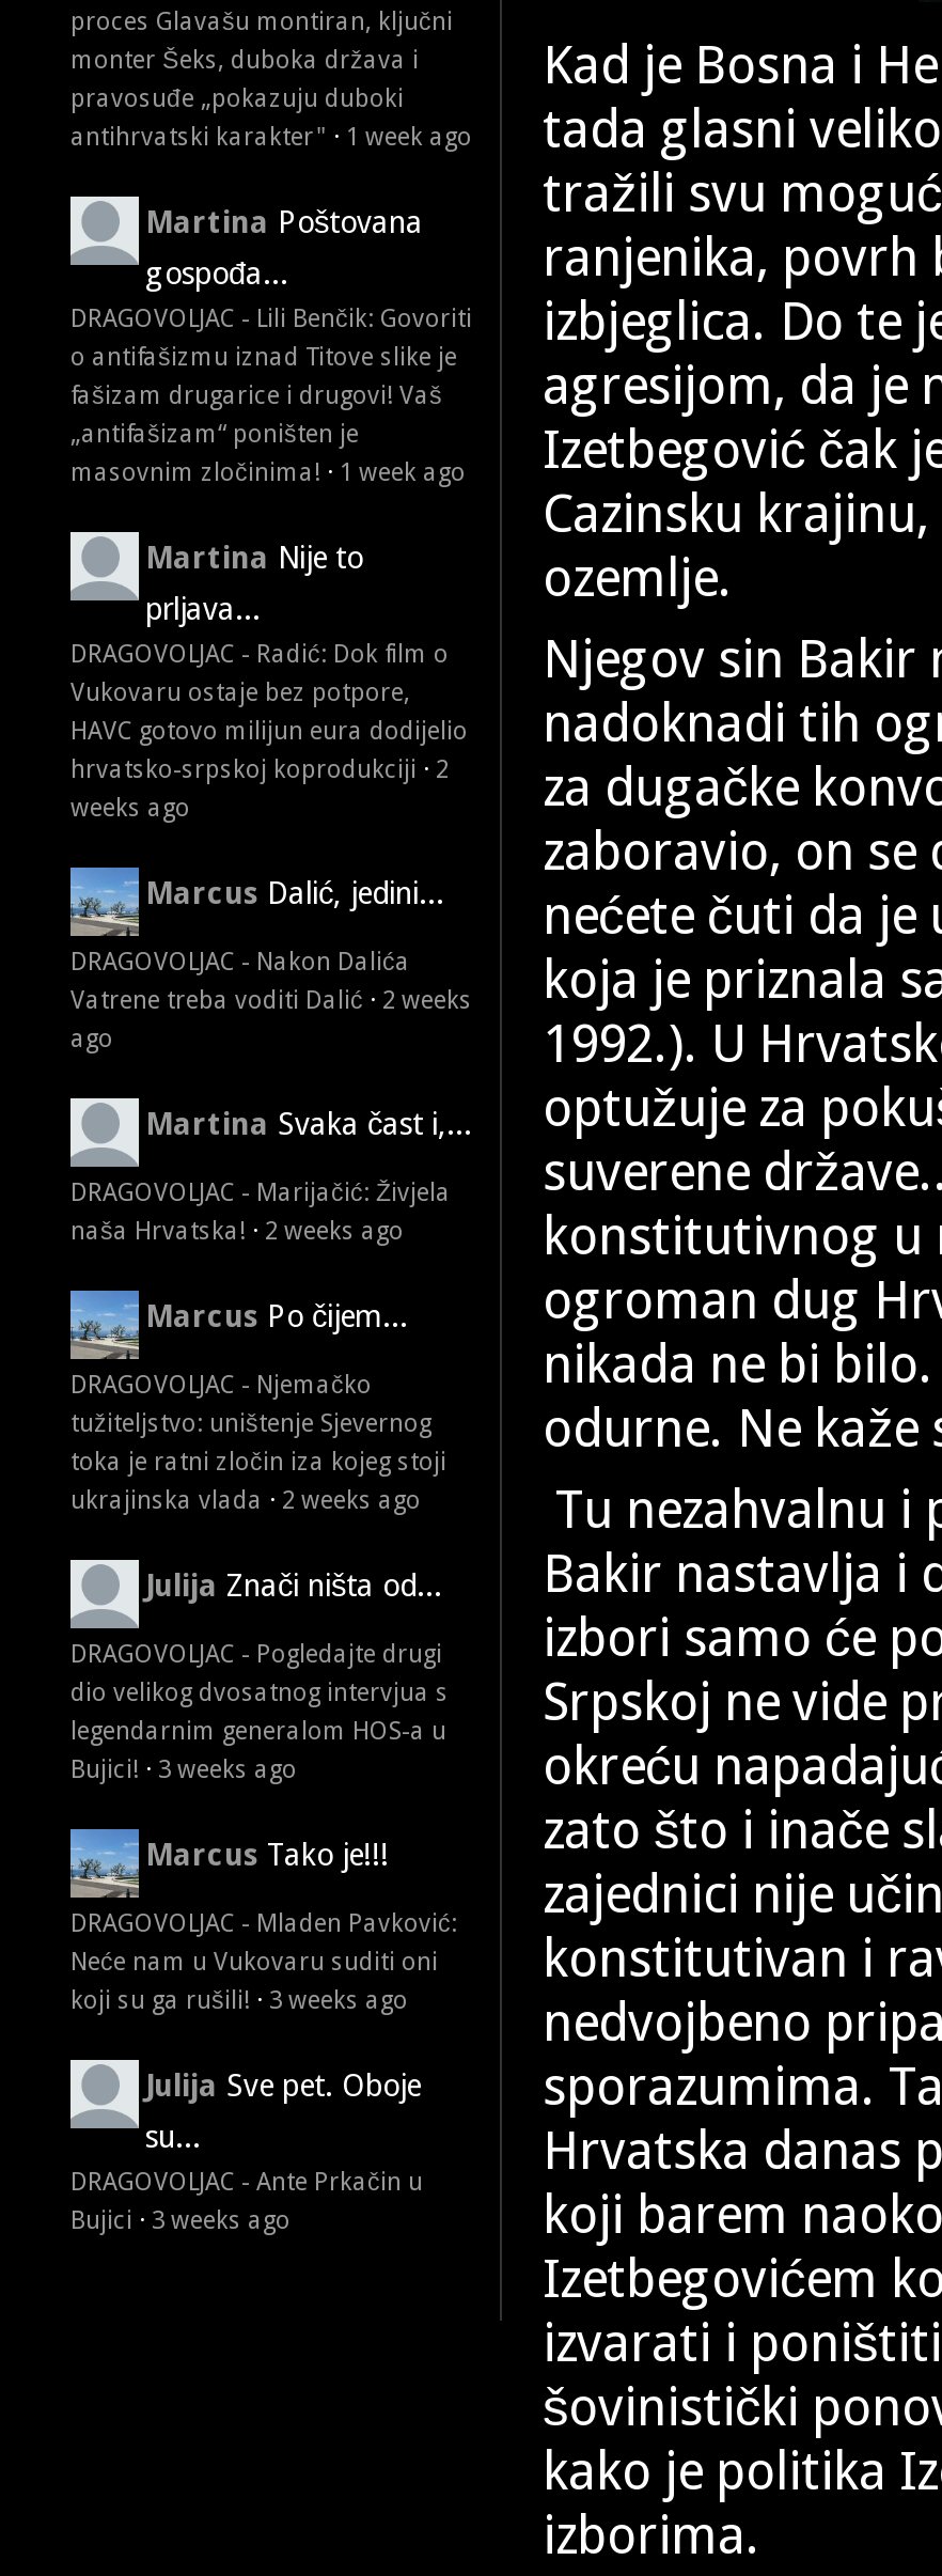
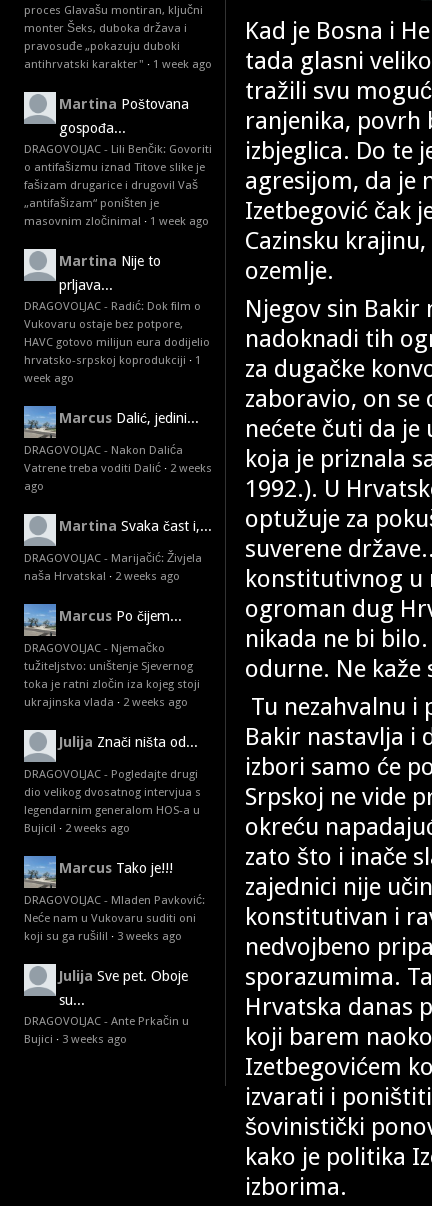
[70,754,449,784] hrvatsko-srpskoj koprodukciji · 2 -> [24,353,201,367] hrvatsko-srpskoj koprodukciji · 1
[70,793,190,823] weeks ago -> [24,371,74,385] week ago
[70,1754,297,1784] Bujici! · 3 weeks ago -> [24,821,130,835] Bujici! · 2 weeks ago

